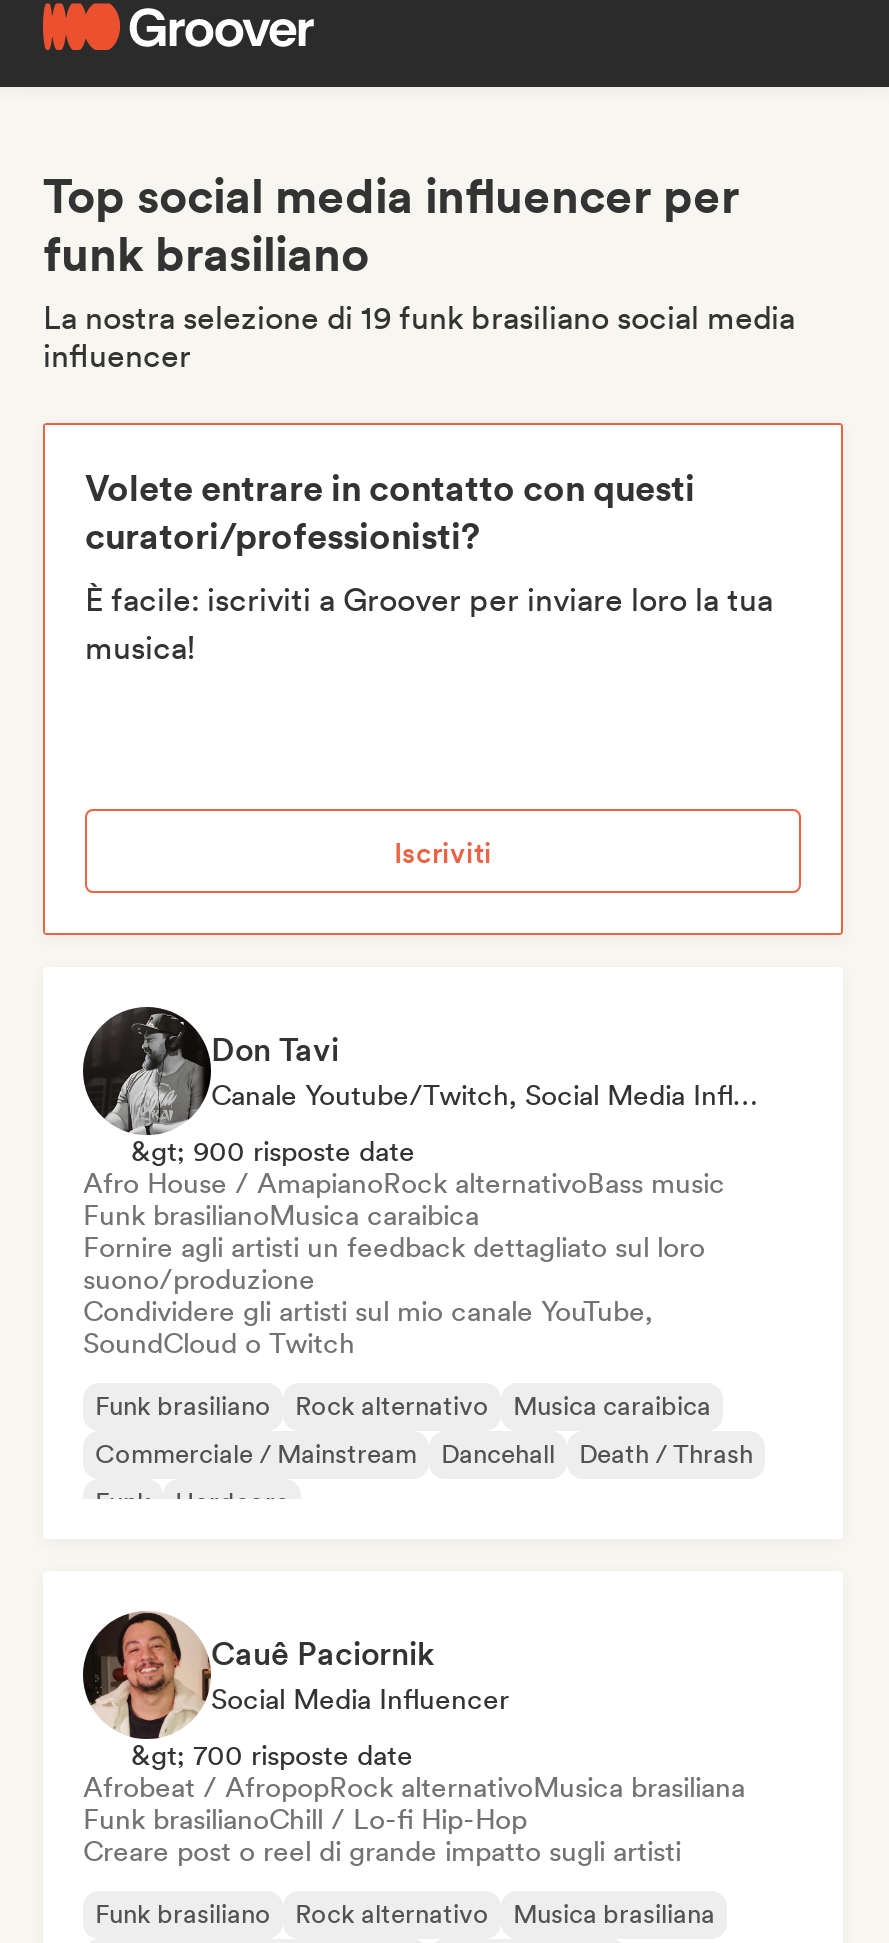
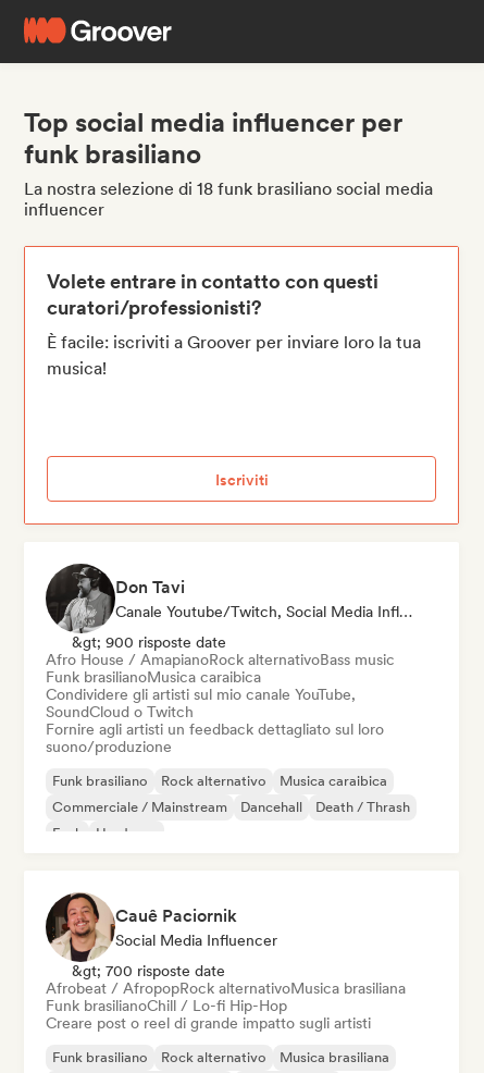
[43,299,795,337] La nostra selezione di 19 funk brasiliano social media -> [24,178,433,199] La nostra selezione di 18 funk brasiliano social media
moved [83,1231,705,1295] -> [46,720,384,755]: Fornire agli artisti un feedback dettagliato sul loro | suono/produzione
moved [83,1295,653,1359] -> [46,686,356,720]: Condividere gli artisti sul mio canale YouTube, | SoundCloud o Twitch

